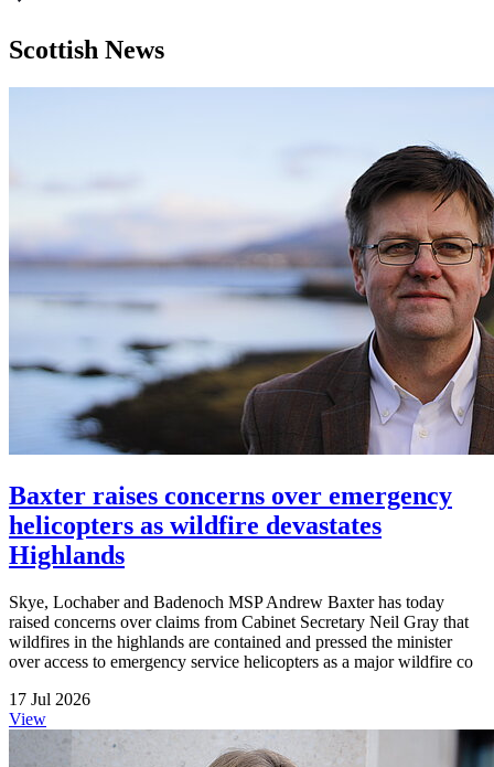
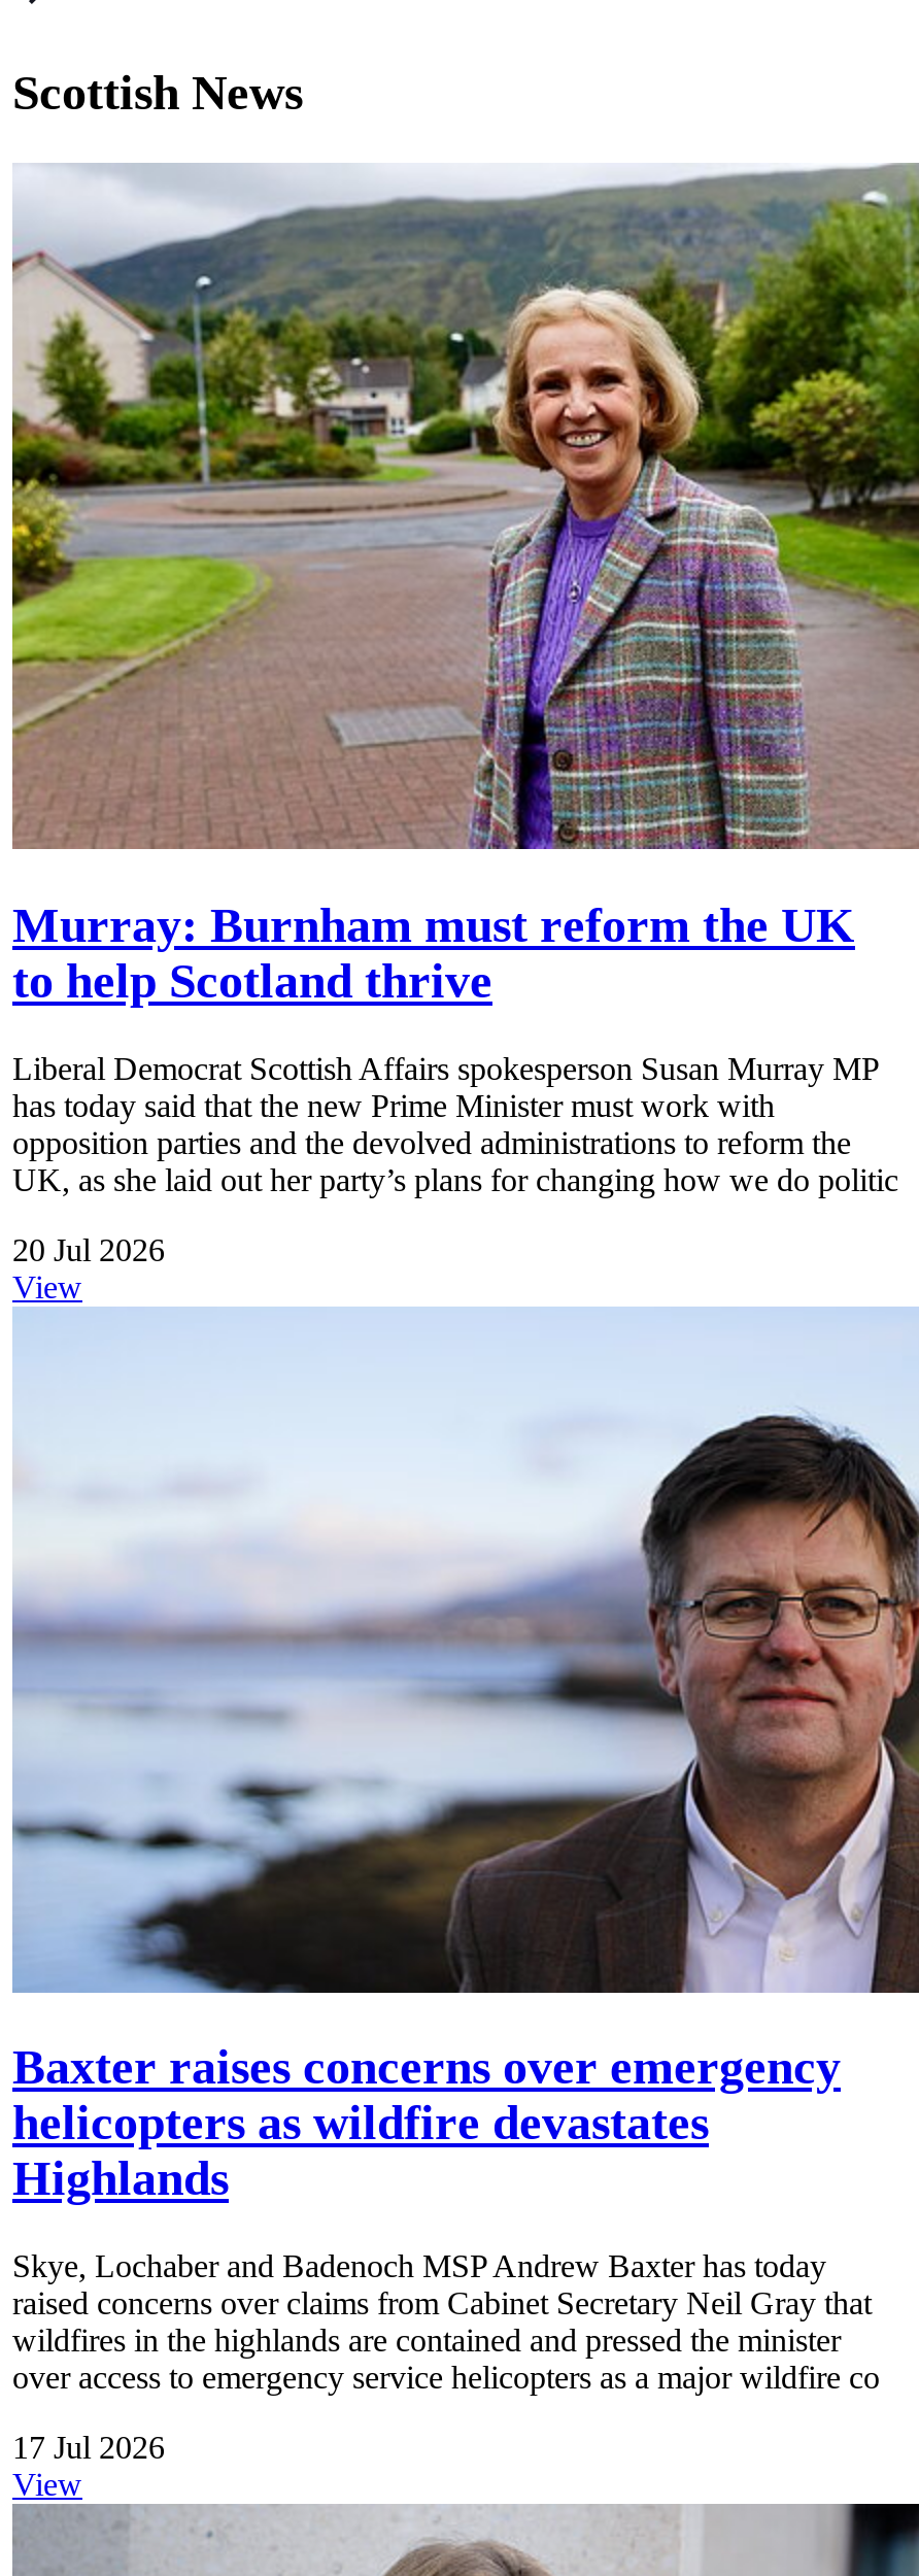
none -> [10,163,913,1303] [image] | Murray: Burnham must reform the UK | to help Scotland thrive | Liberal Democrat Scottish Affairs spokesperson Susan Murray MP | has today said that the new Prime Minister must work with | opposition parties and the devolved administrations to reform the | UK, as she laid out her party’s plans for changing how we do politic | 20 Jul 2026 | View

